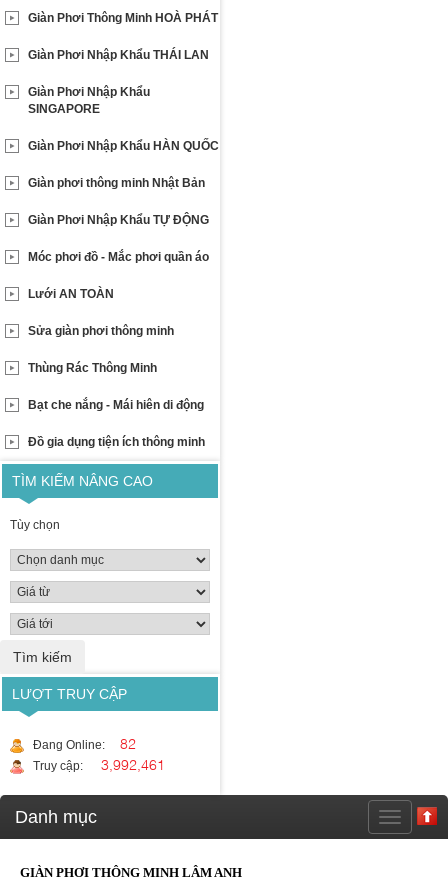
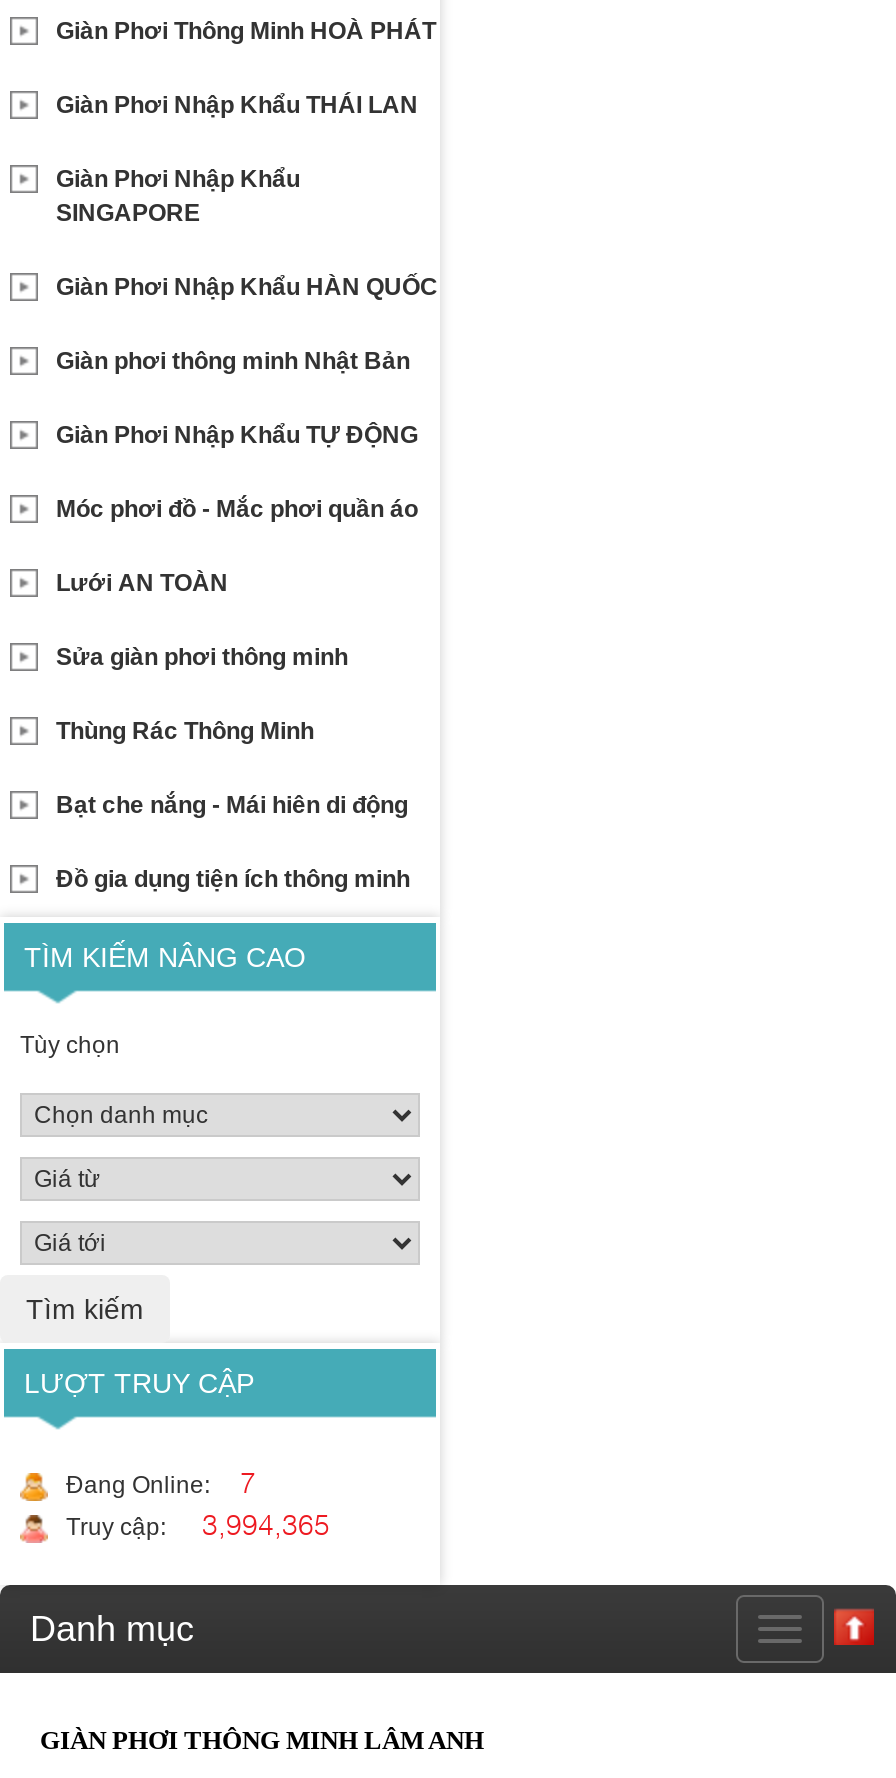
[24,733,136,752] Đang Online: 82 -> [48,1460,256,1498] Đang Online: 7
[24,754,165,773] Truy cập: 3,992,461 -> [48,1502,330,1540] Truy cập: 3,994,365

